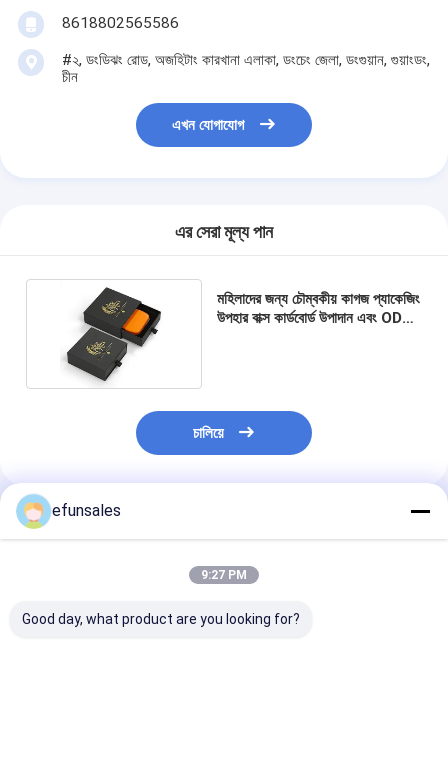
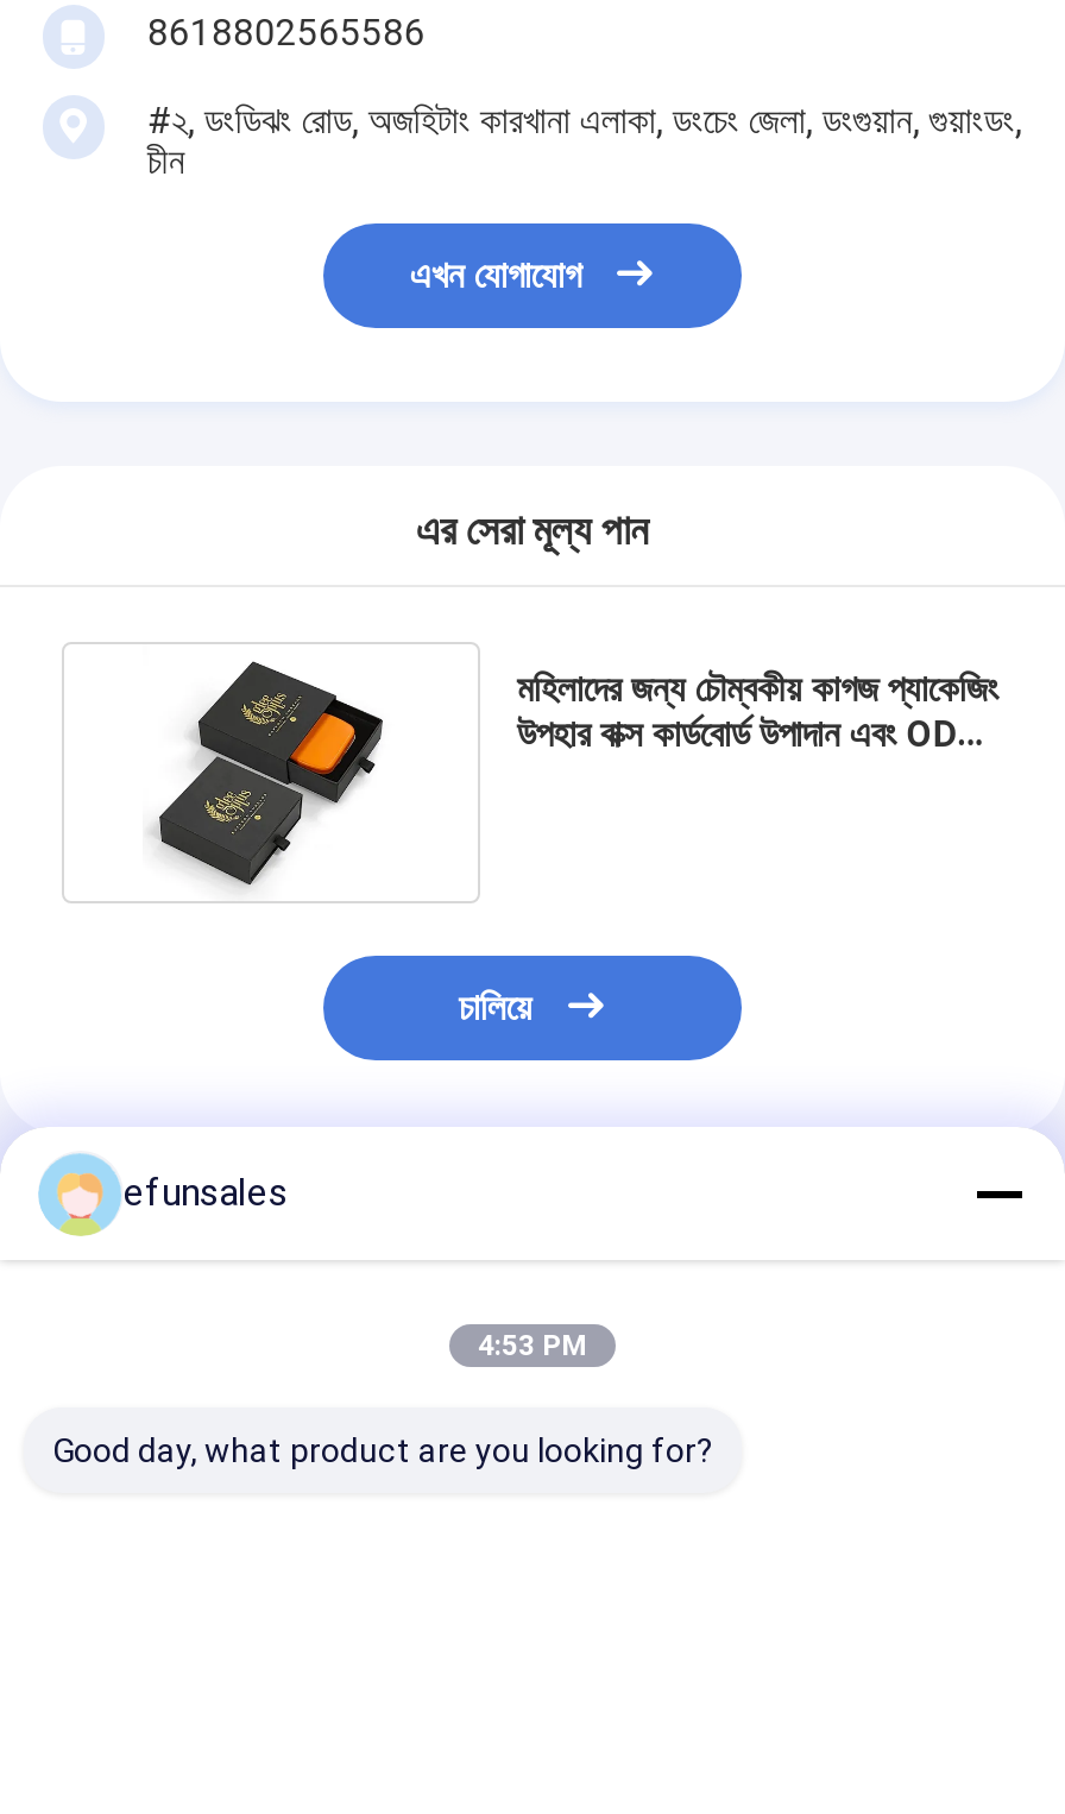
[201,568,247,582] 9:27 PM -> [478,1329,587,1362] 4:53 PM

